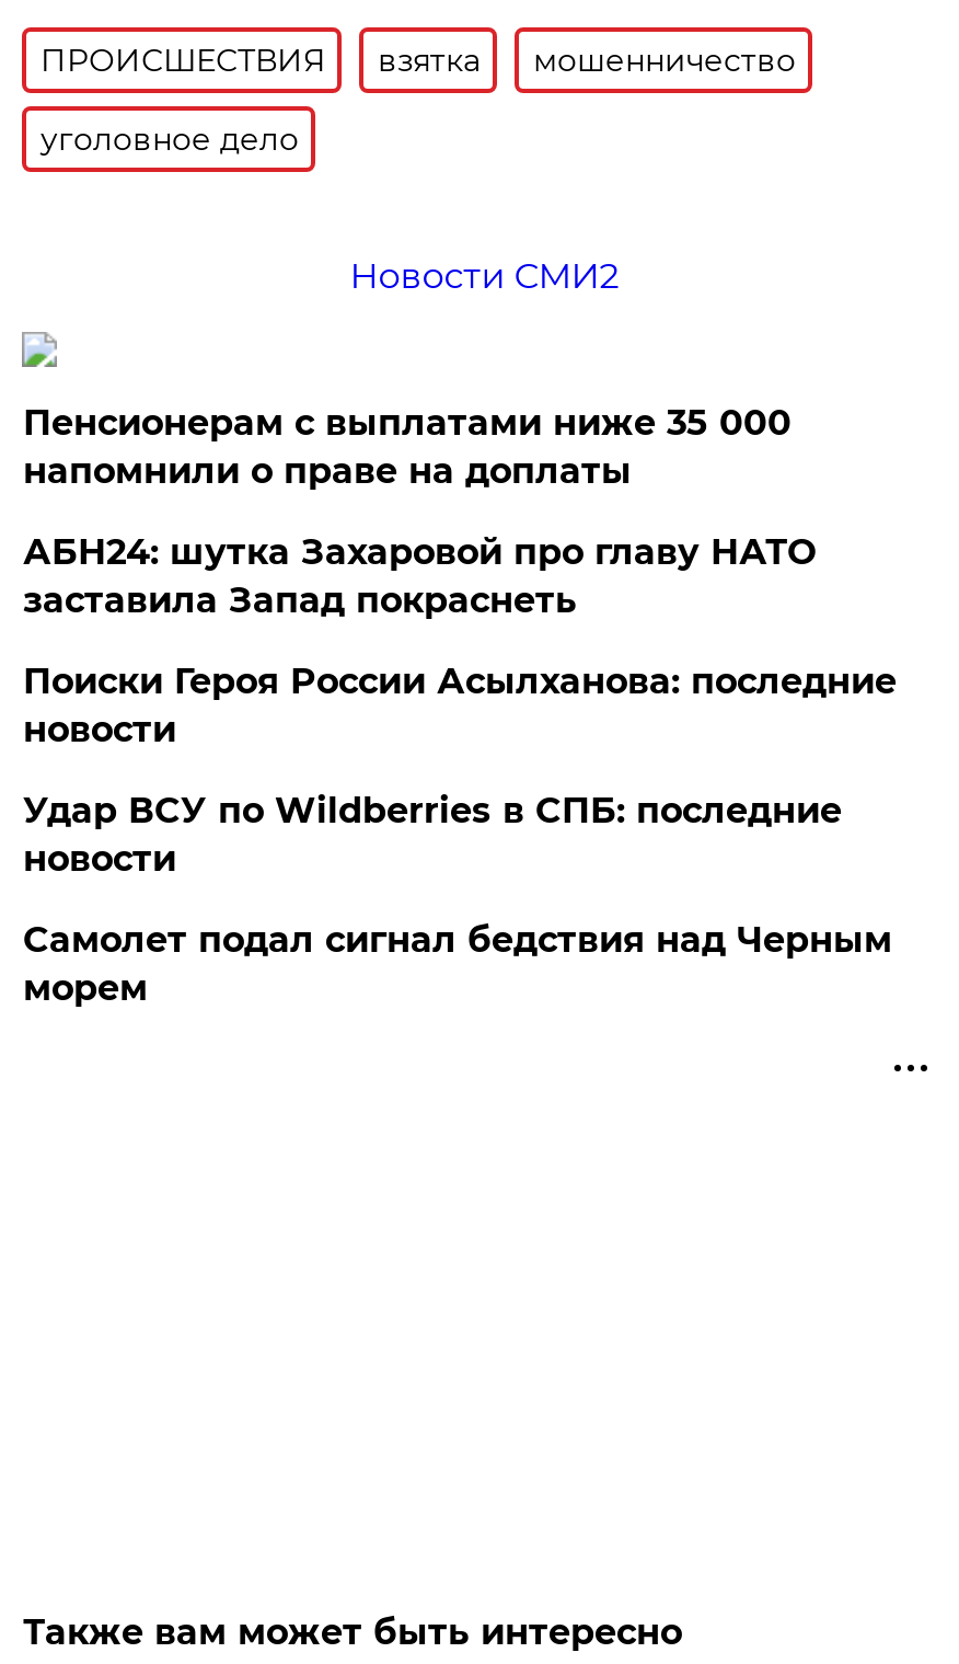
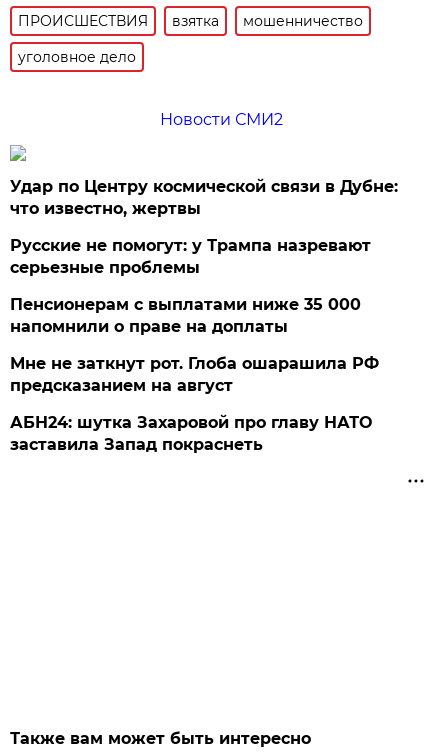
none -> [10,177,398,277] Удар по Центру космической связи в Дубне: | что известно, жертвы | Русские не помогут: у Трампа назревают | серьезные проблемы
moved [23,402,791,492] -> [10,295,361,336]: Пенсионерам с выплатами ниже 35 000 | напомнили о праве на доплаты
none -> [10,354,379,395] Мне не заткнут рот. Глоба ошарашила РФ | предсказанием на август
moved [23,531,815,621] -> [10,413,372,454]: АБН24: шутка Захаровой про главу НАТО | заставила Запад покраснеть
[23,660,896,1009] Поиски Героя России Асылханова: последние | новости | Удар ВСУ по Wildberries в СПБ: последние | новости | Самолет подал сигнал бедствия над Черным | морем -> none

